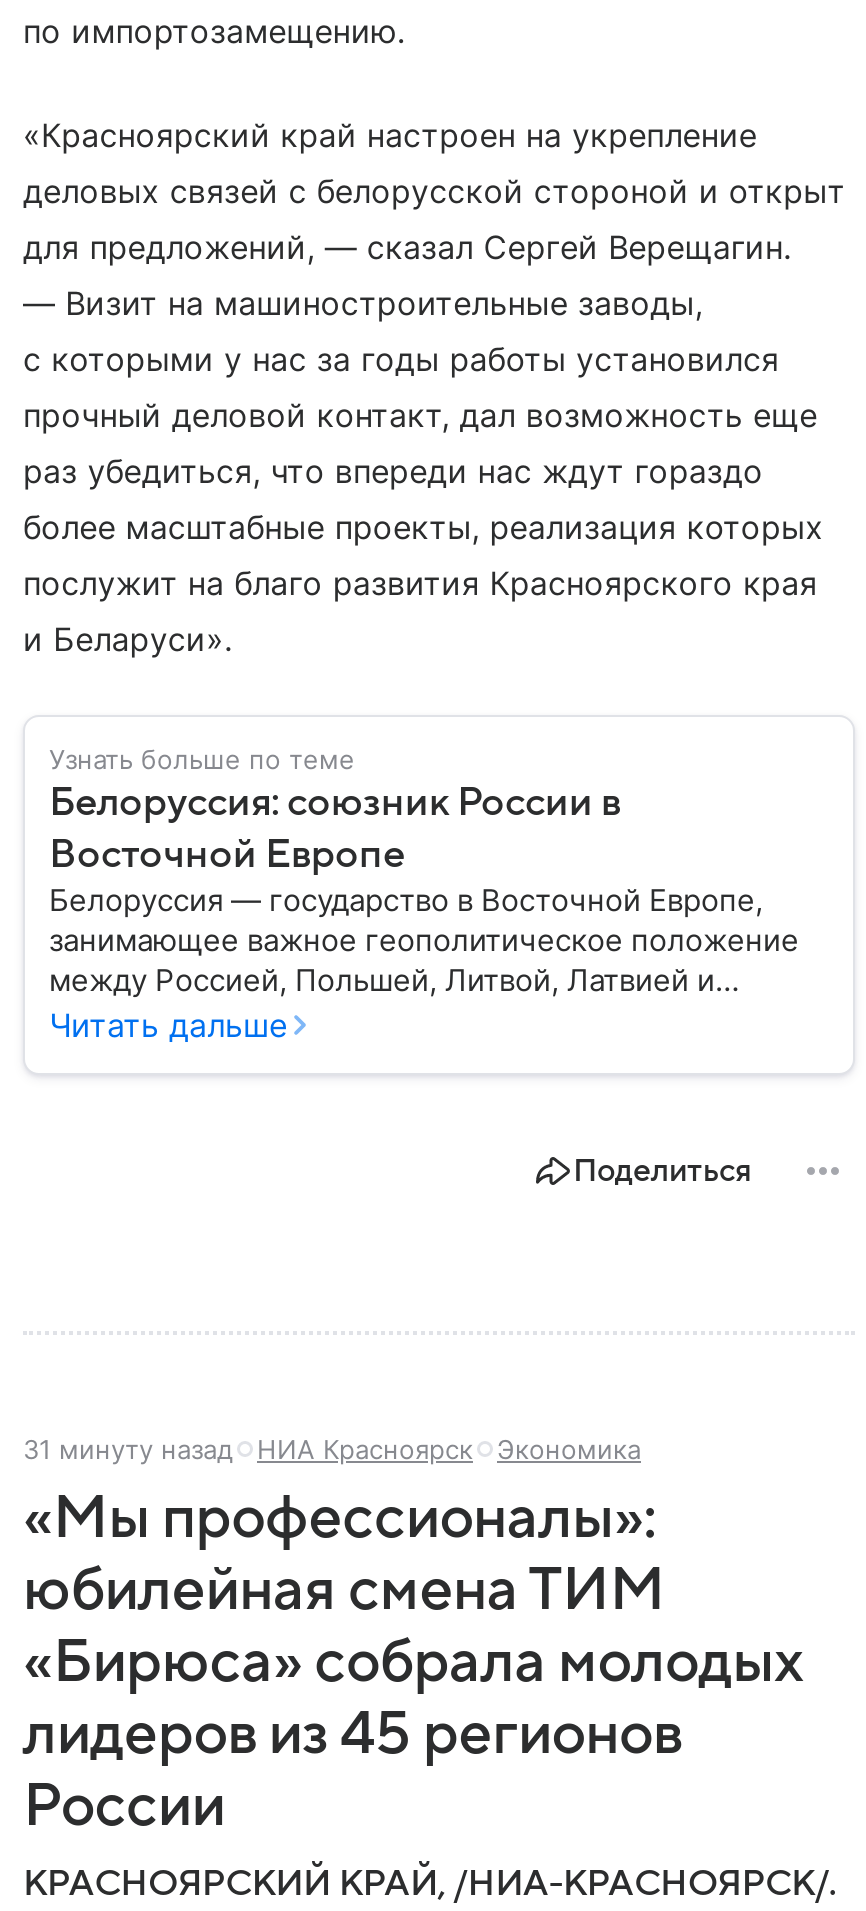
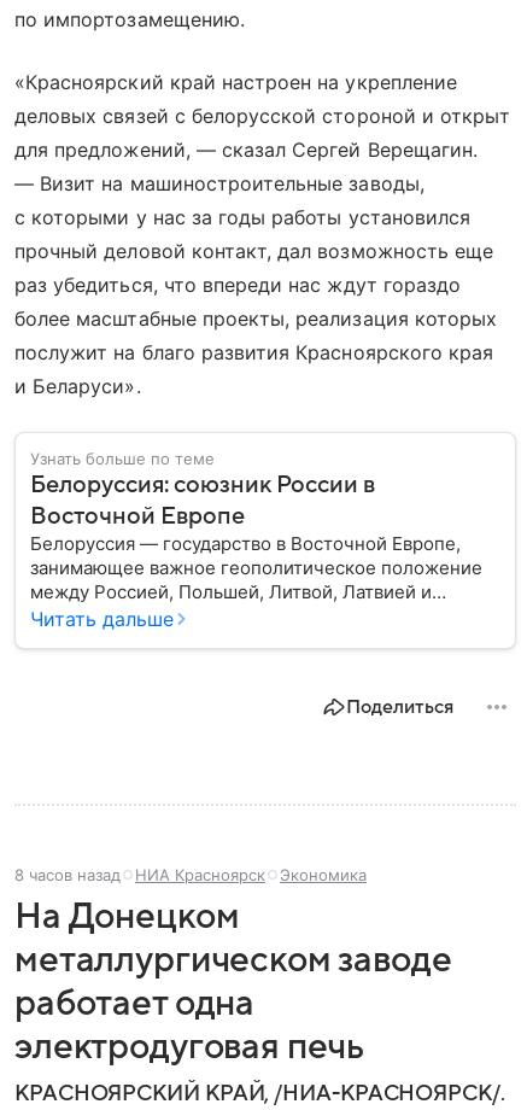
[23,1433,641,1465] 31 минуту назад НИА Красноярск Экономика -> [14,865,367,884] 8 часов назад НИА Красноярск Экономика
[23,1485,802,1839] «Мы профессионалы»: | юбилейная смена ТИМ | «Бирюса» собрала молодых | лидеров из 45 регионов | России -> [14,896,452,1067] На Донецком | металлургическом заводе | работает одна | электродуговая печь

